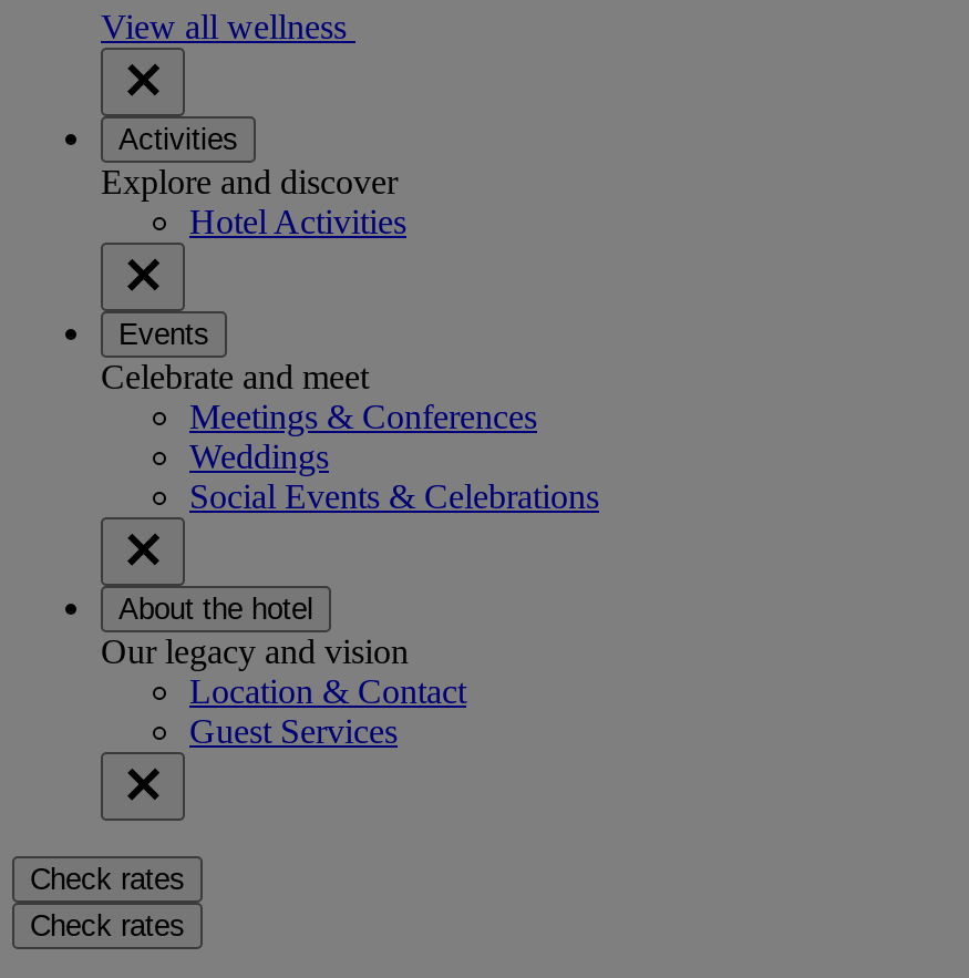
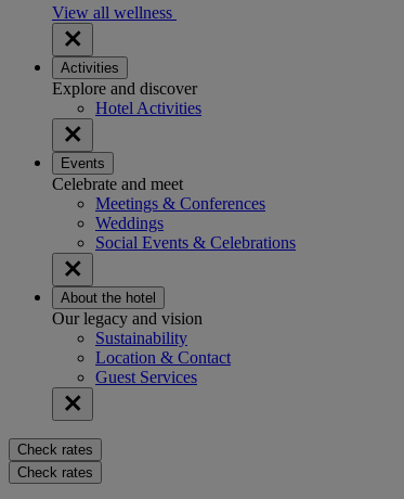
none -> [95,329,187,347] Sustainability

